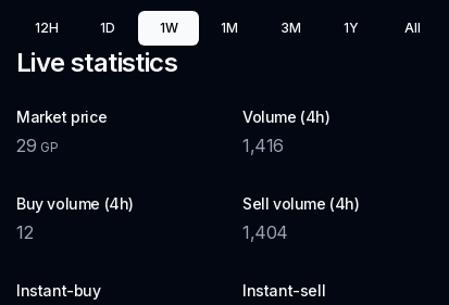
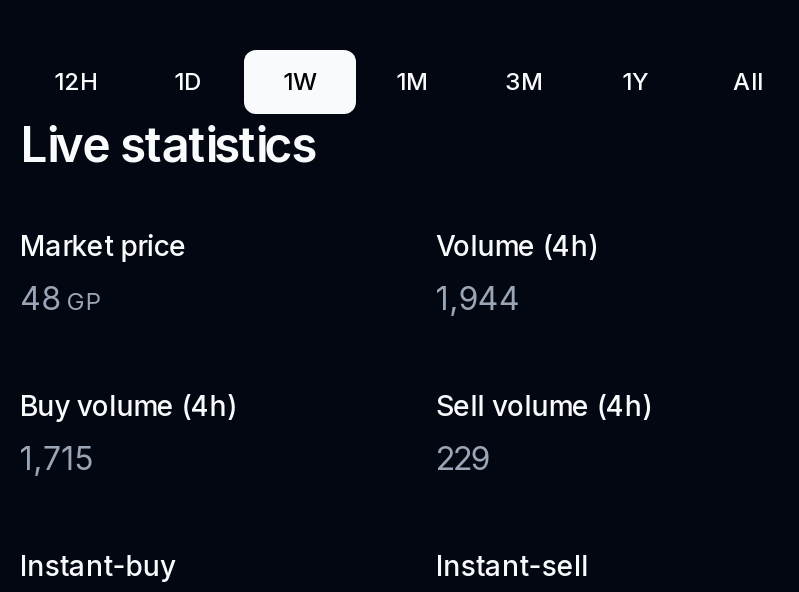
[16,135,59,156] 29 GP -> [20,278,102,318] 48 GP
[242,135,284,156] 1,416 -> [436,278,520,318] 1,944
[16,221,33,243] 12 -> [20,438,92,478] 1,715
[242,221,288,243] 1,404 -> [436,438,490,478] 229

